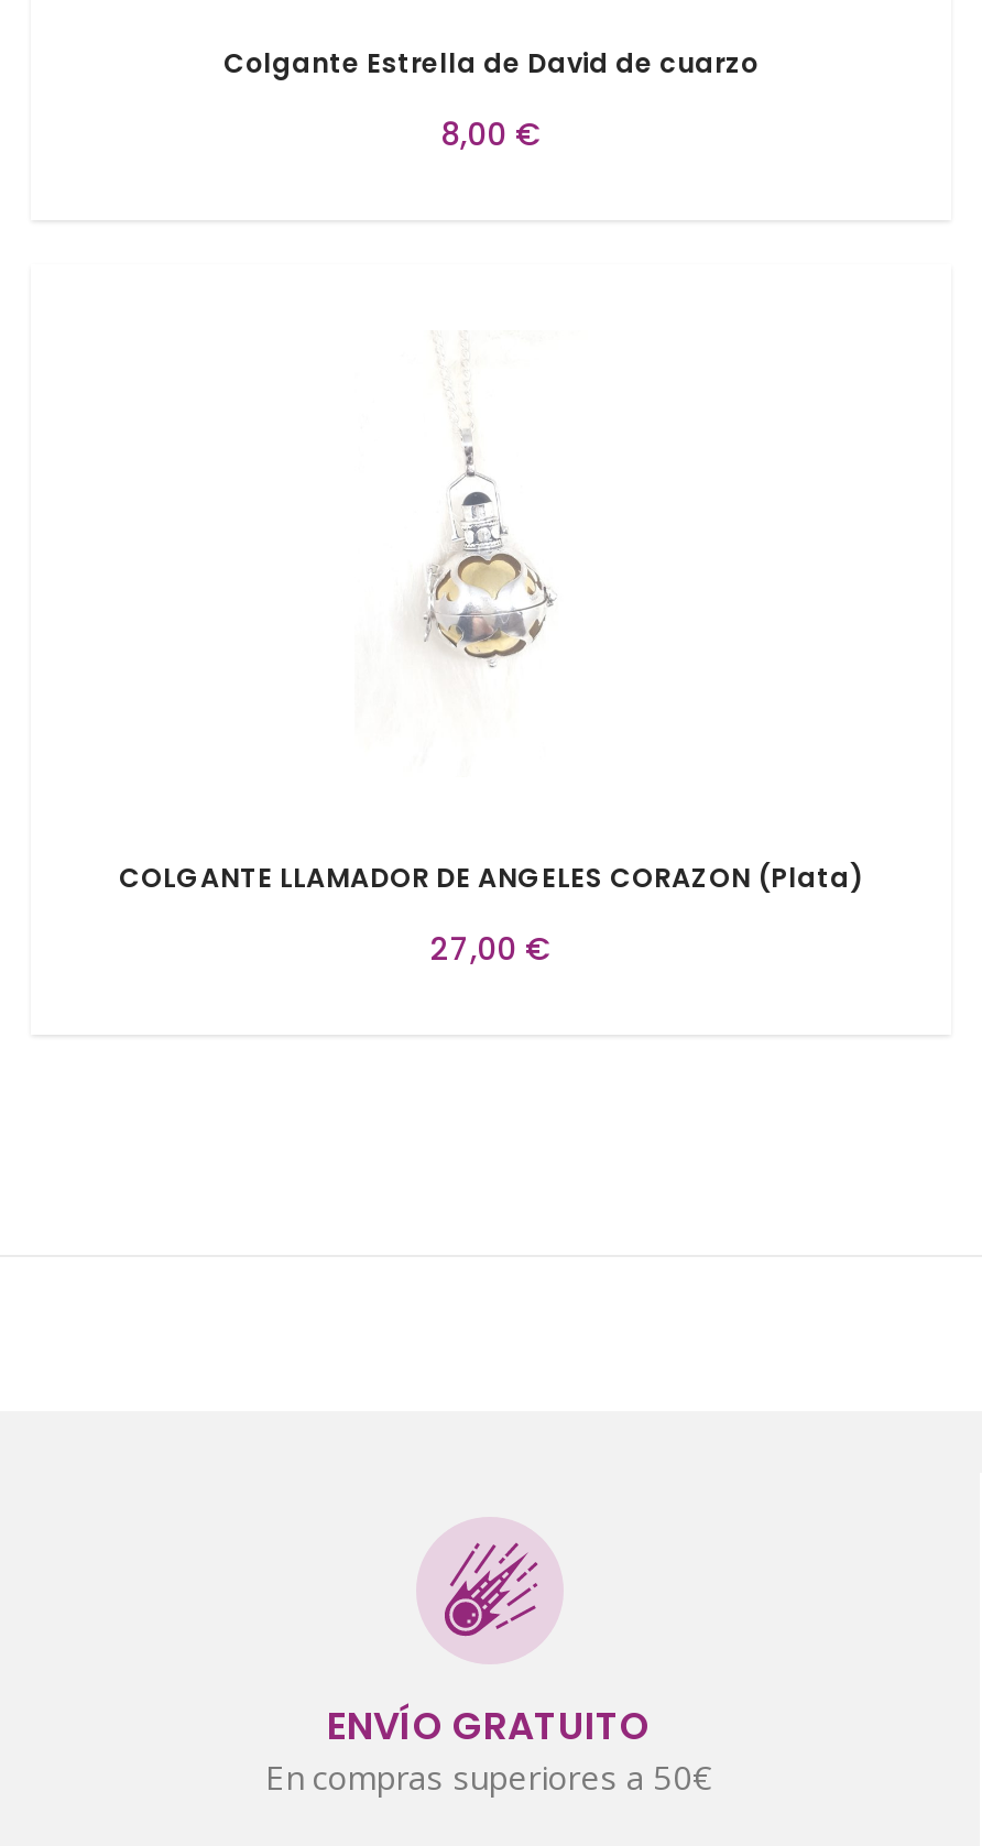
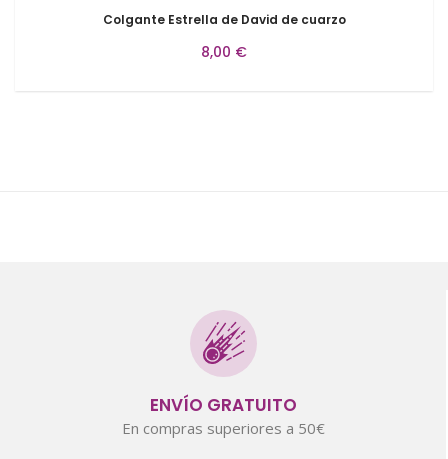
[412,332,555,667] [image] -> none
[119,858,863,971] COLGANTE LLAMADOR DE ANGELES CORAZON (Plata) | 27,00 € -> none

